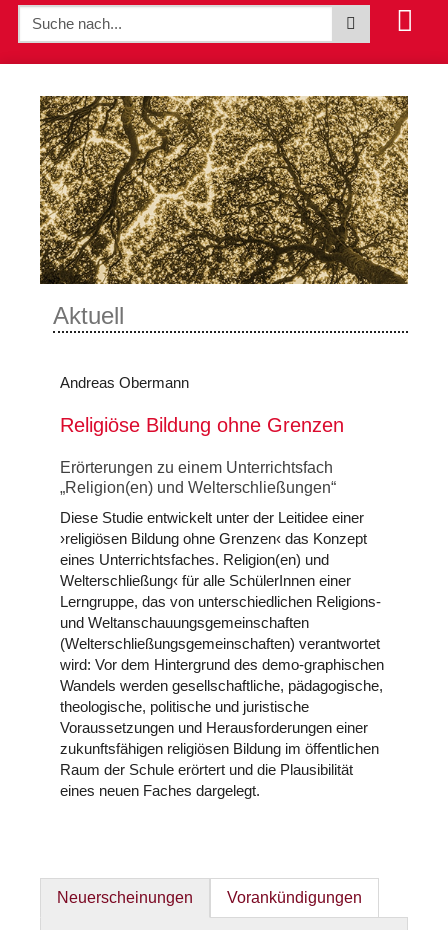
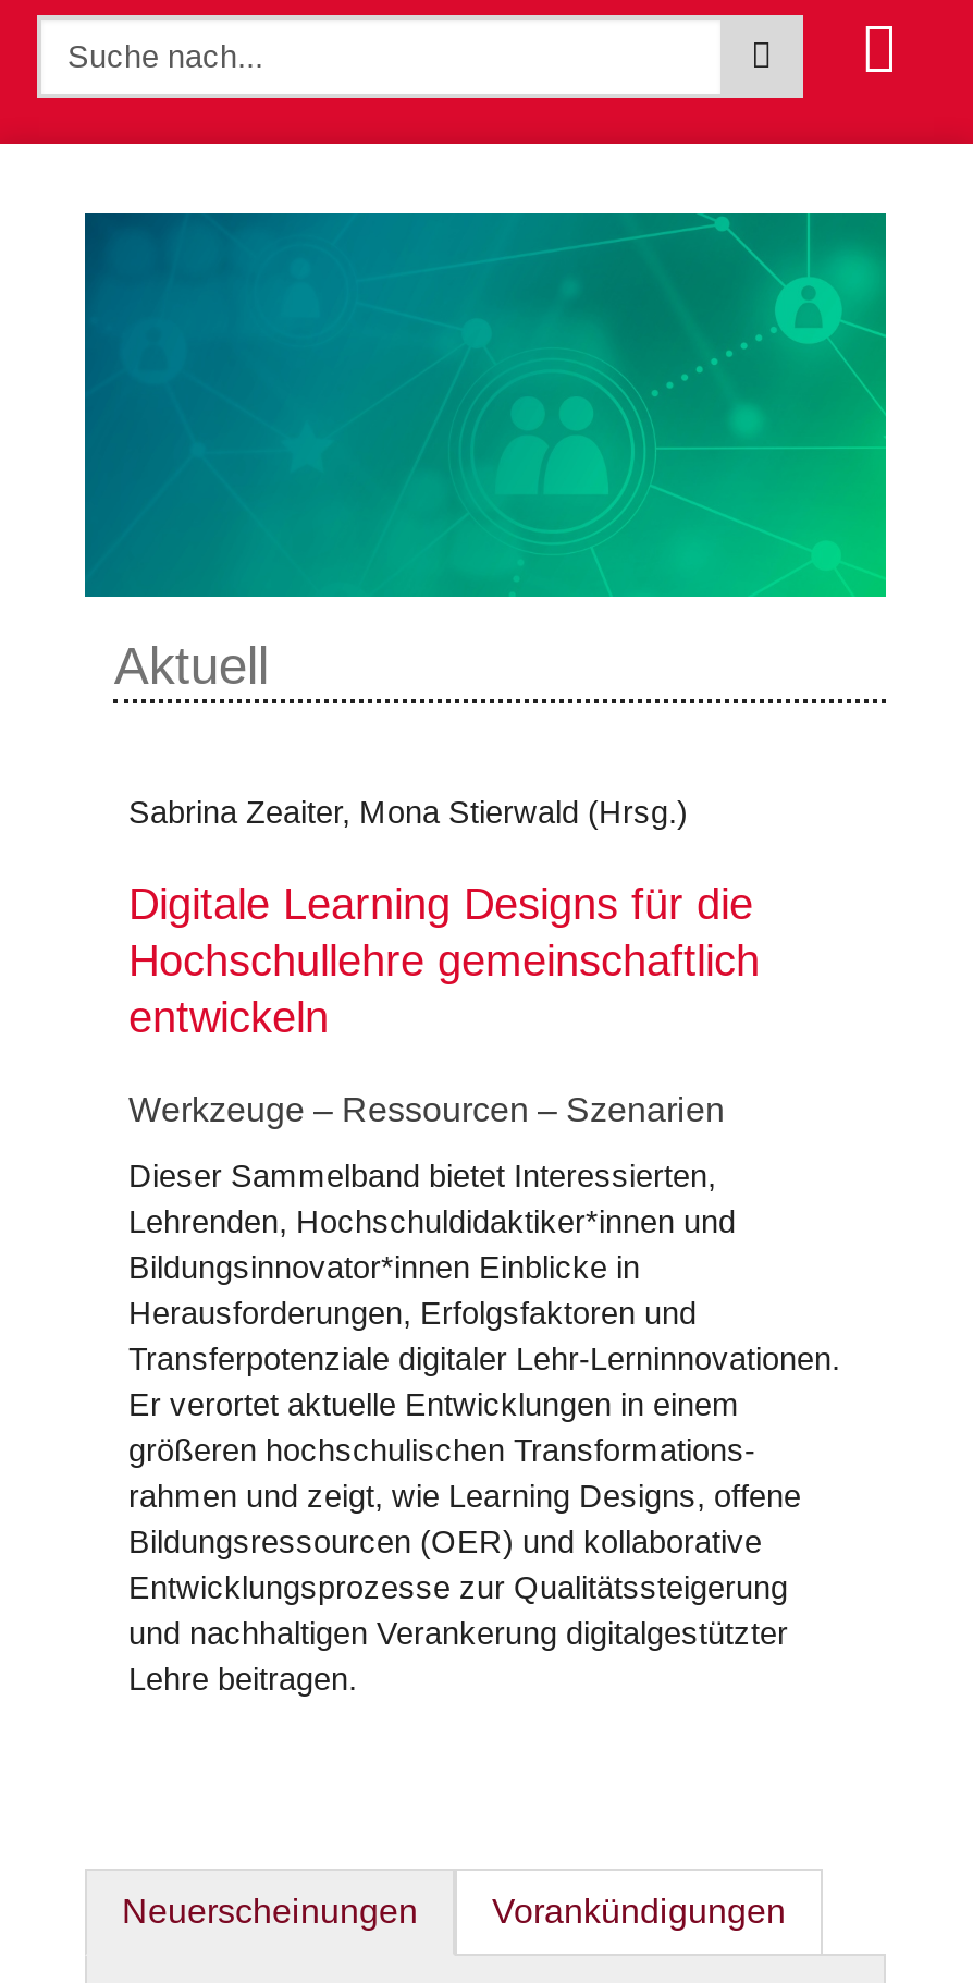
[39,95,409,285] [image] -> [83,211,888,599] [image]
[60,375,189,391] Andreas Obermann -> [128,795,688,830] Sabrina Zeaiter, Mona Stierwald (Hrsg.)
[60,414,344,436] Religiöse Bildung ohne Grenzen -> [128,880,760,1041] Digitale Learning Designs für die | Hochschullehre gemeinschaftlich | entwickeln
[60,459,336,496] Erörterungen zu einem Unterrichtsfach | „Religion(en) und Welterschließungen“ -> [128,1092,725,1129] Werkzeuge – Ressourcen – Szenarien
[60,510,384,799] Diese Studie entwickelt unter der Leitidee einer | ›religiösen Bildung ohne Grenzen‹ das Konzept | eines Unterrichtsfaches. Religion(en) und | Welterschließung‹ für alle SchülerInnen einer | Lerngruppe, das von unterschiedlichen Religions- | und Weltanschauungsgemeinschaften | (Welterschließungsgemeinschaften) verantwortet | wird: Vor dem Hintergrund des demo-graphischen | Wandels werden gesellschaftliche, pädagogische, | theologische, politische und juristische | Voraussetzungen und Herausforderungen einer | zukunftsfähigen religiösen Bildung im öffentlichen | Raum der Schule erörtert und die Plausibilität | eines neuen Faches dargelegt. -> [128,1159,840,1697] Dieser Sammelband bietet Interessierten, | Lehrenden, Hochschuldidaktiker*innen und | Bildungsinnovator*innen Einblicke in | Herausforderungen, Erfolgsfaktoren und | Transferpotenziale digitaler Lehr-Lerninnovationen. | Er verortet aktuelle Entwicklungen in einem | größeren hochschulischen Transformations | rahmen und zeigt, wie Learning Designs, offene | Bildungsressourcen (OER) und kollaborative | Entwicklungsprozesse zur Qualitätssteigerung | und nachhaltigen Verankerung digitalgestützter | Lehre beitragen.

